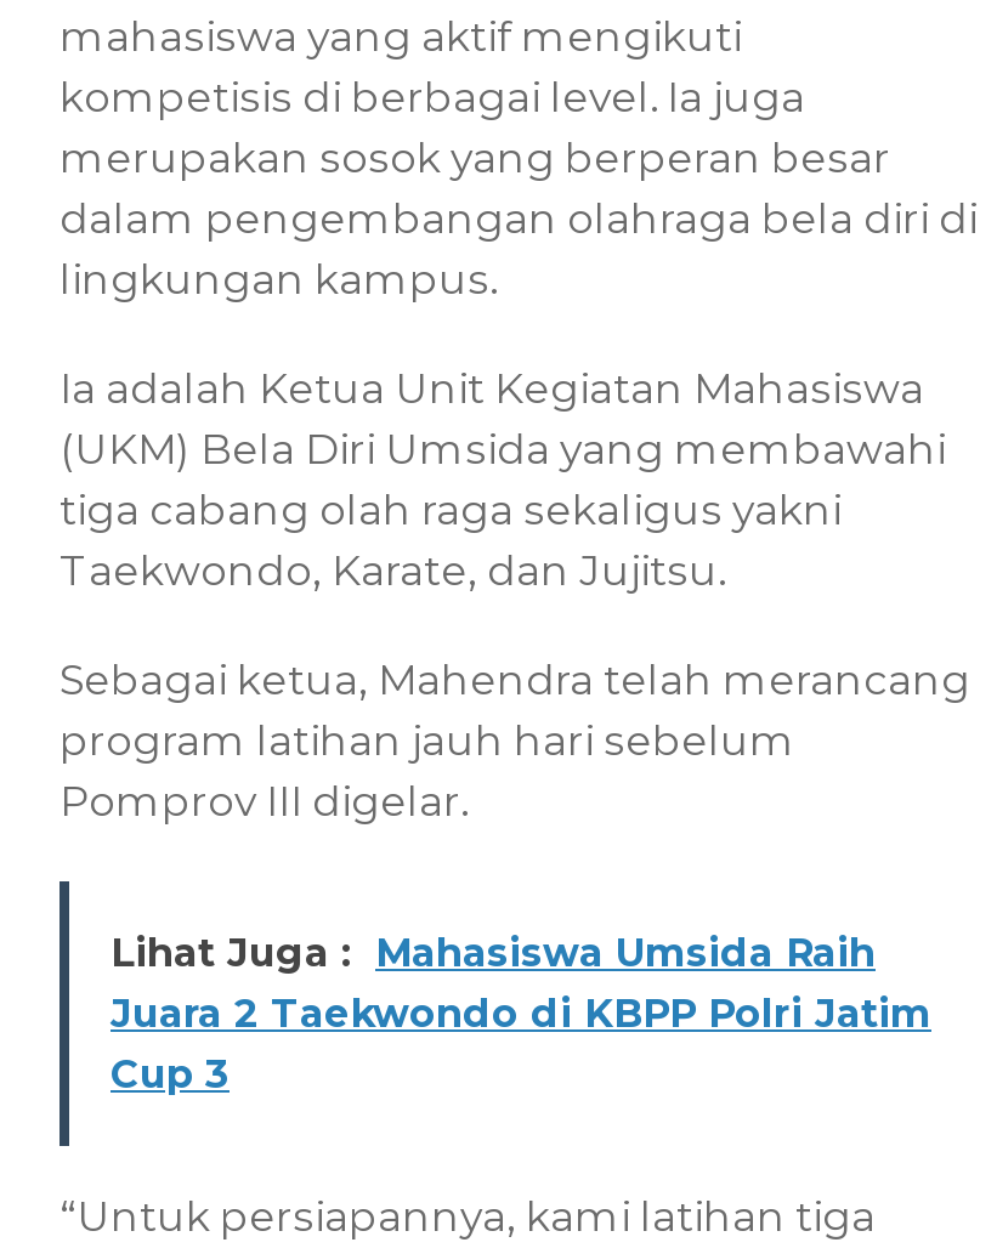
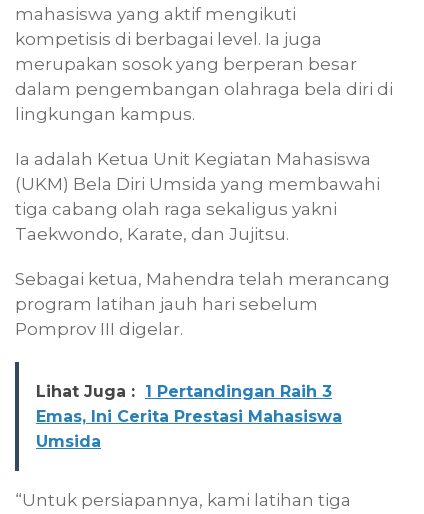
[111,928,931,1096] Lihat Juga : Mahasiswa Umsida Raih | Juara 2 Taekwondo di KBPP Polri Jatim | Cup 3 -> [36,382,342,451] Lihat Juga : 1 Pertandingan Raih 3 | Emas, Ini Cerita Prestasi Mahasiswa | Umsida

